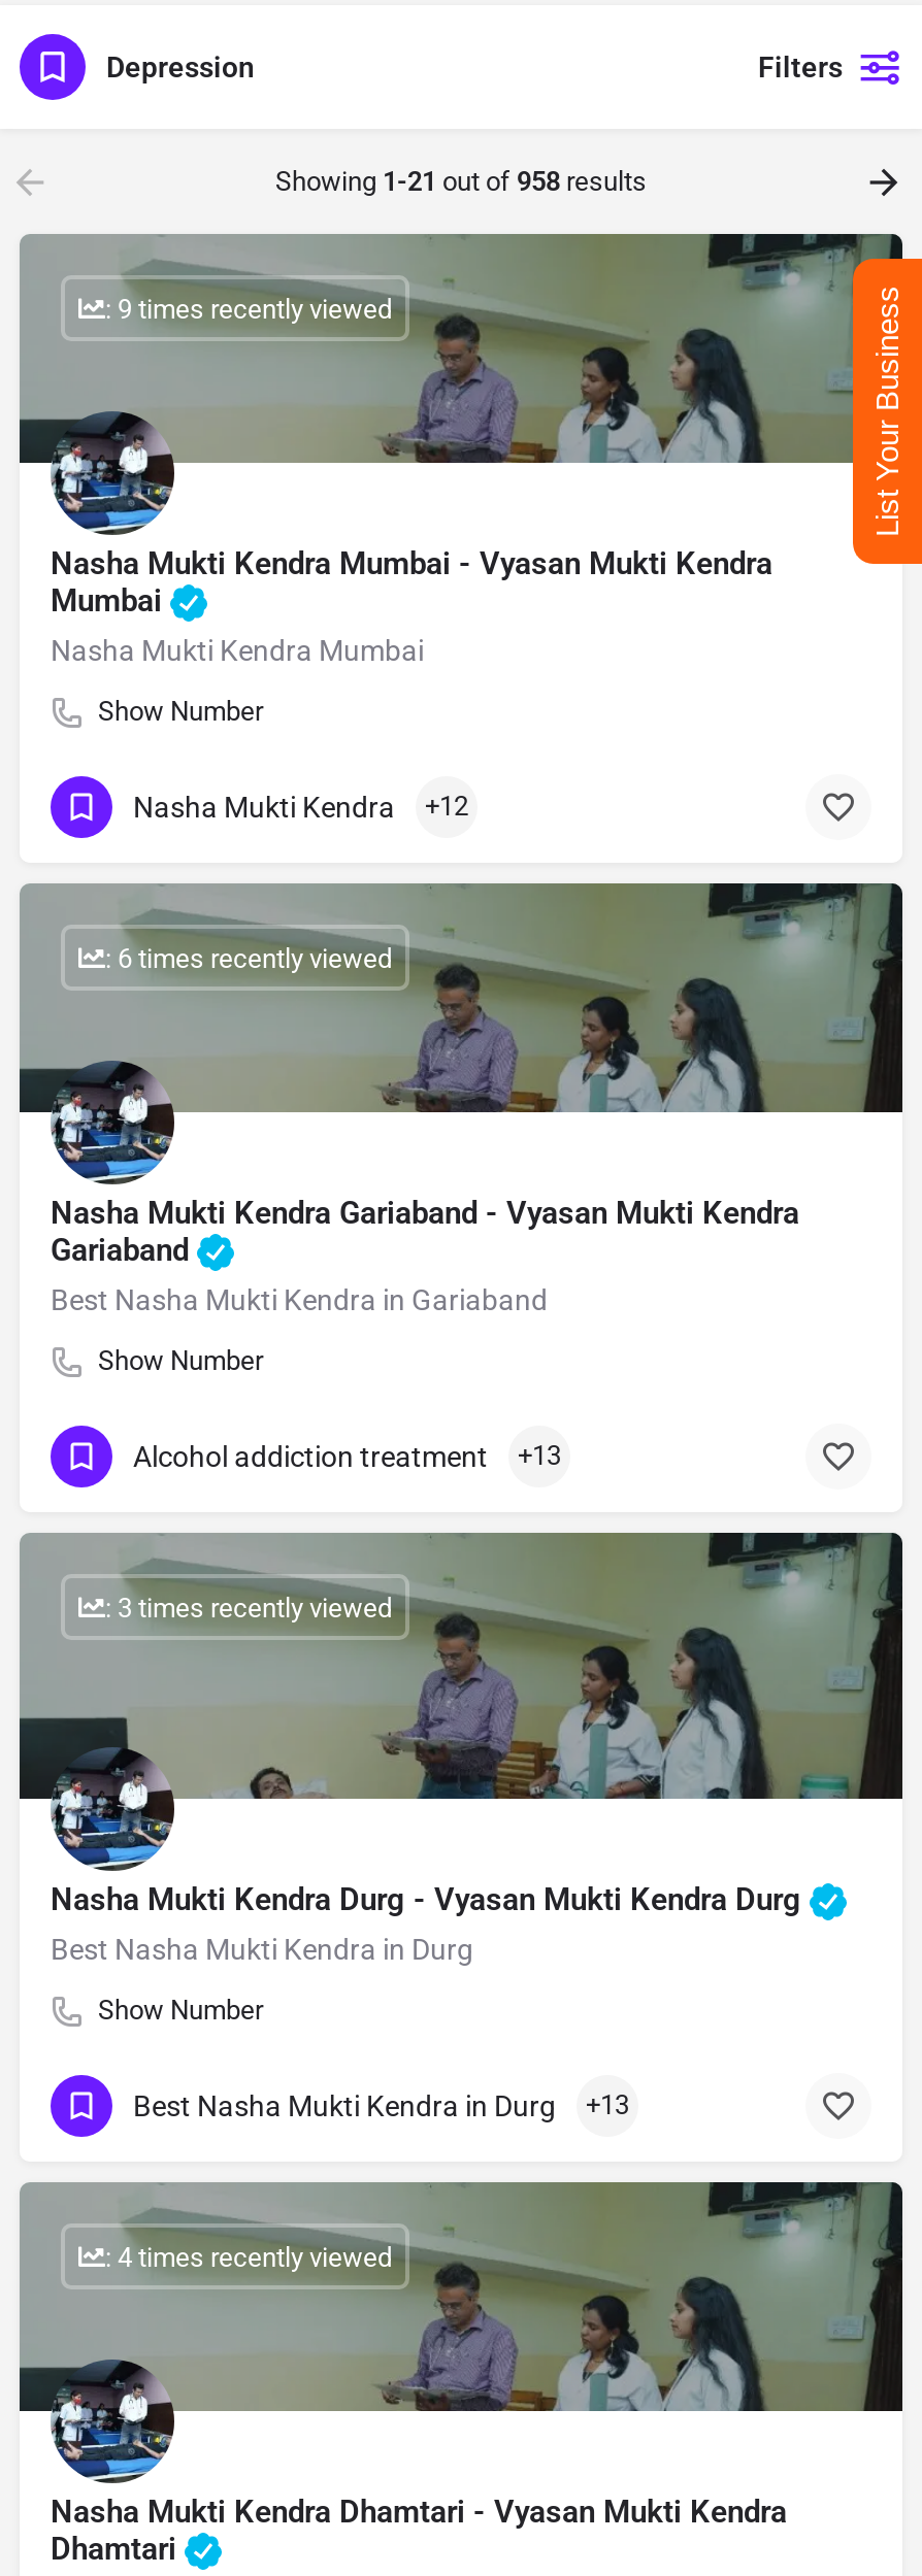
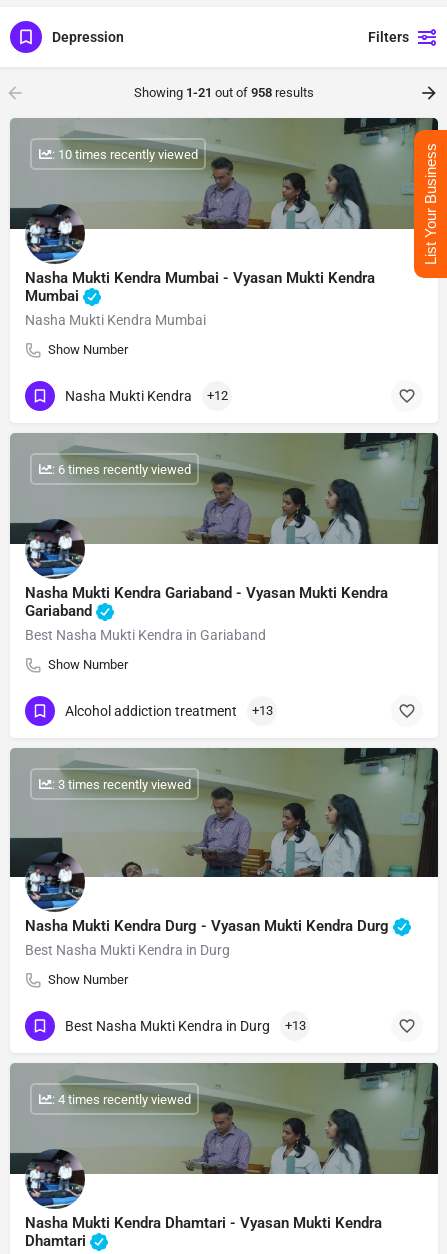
[105,293,392,324] : 9 times recently viewed -> [51,147,197,162] : 10 times recently viewed

